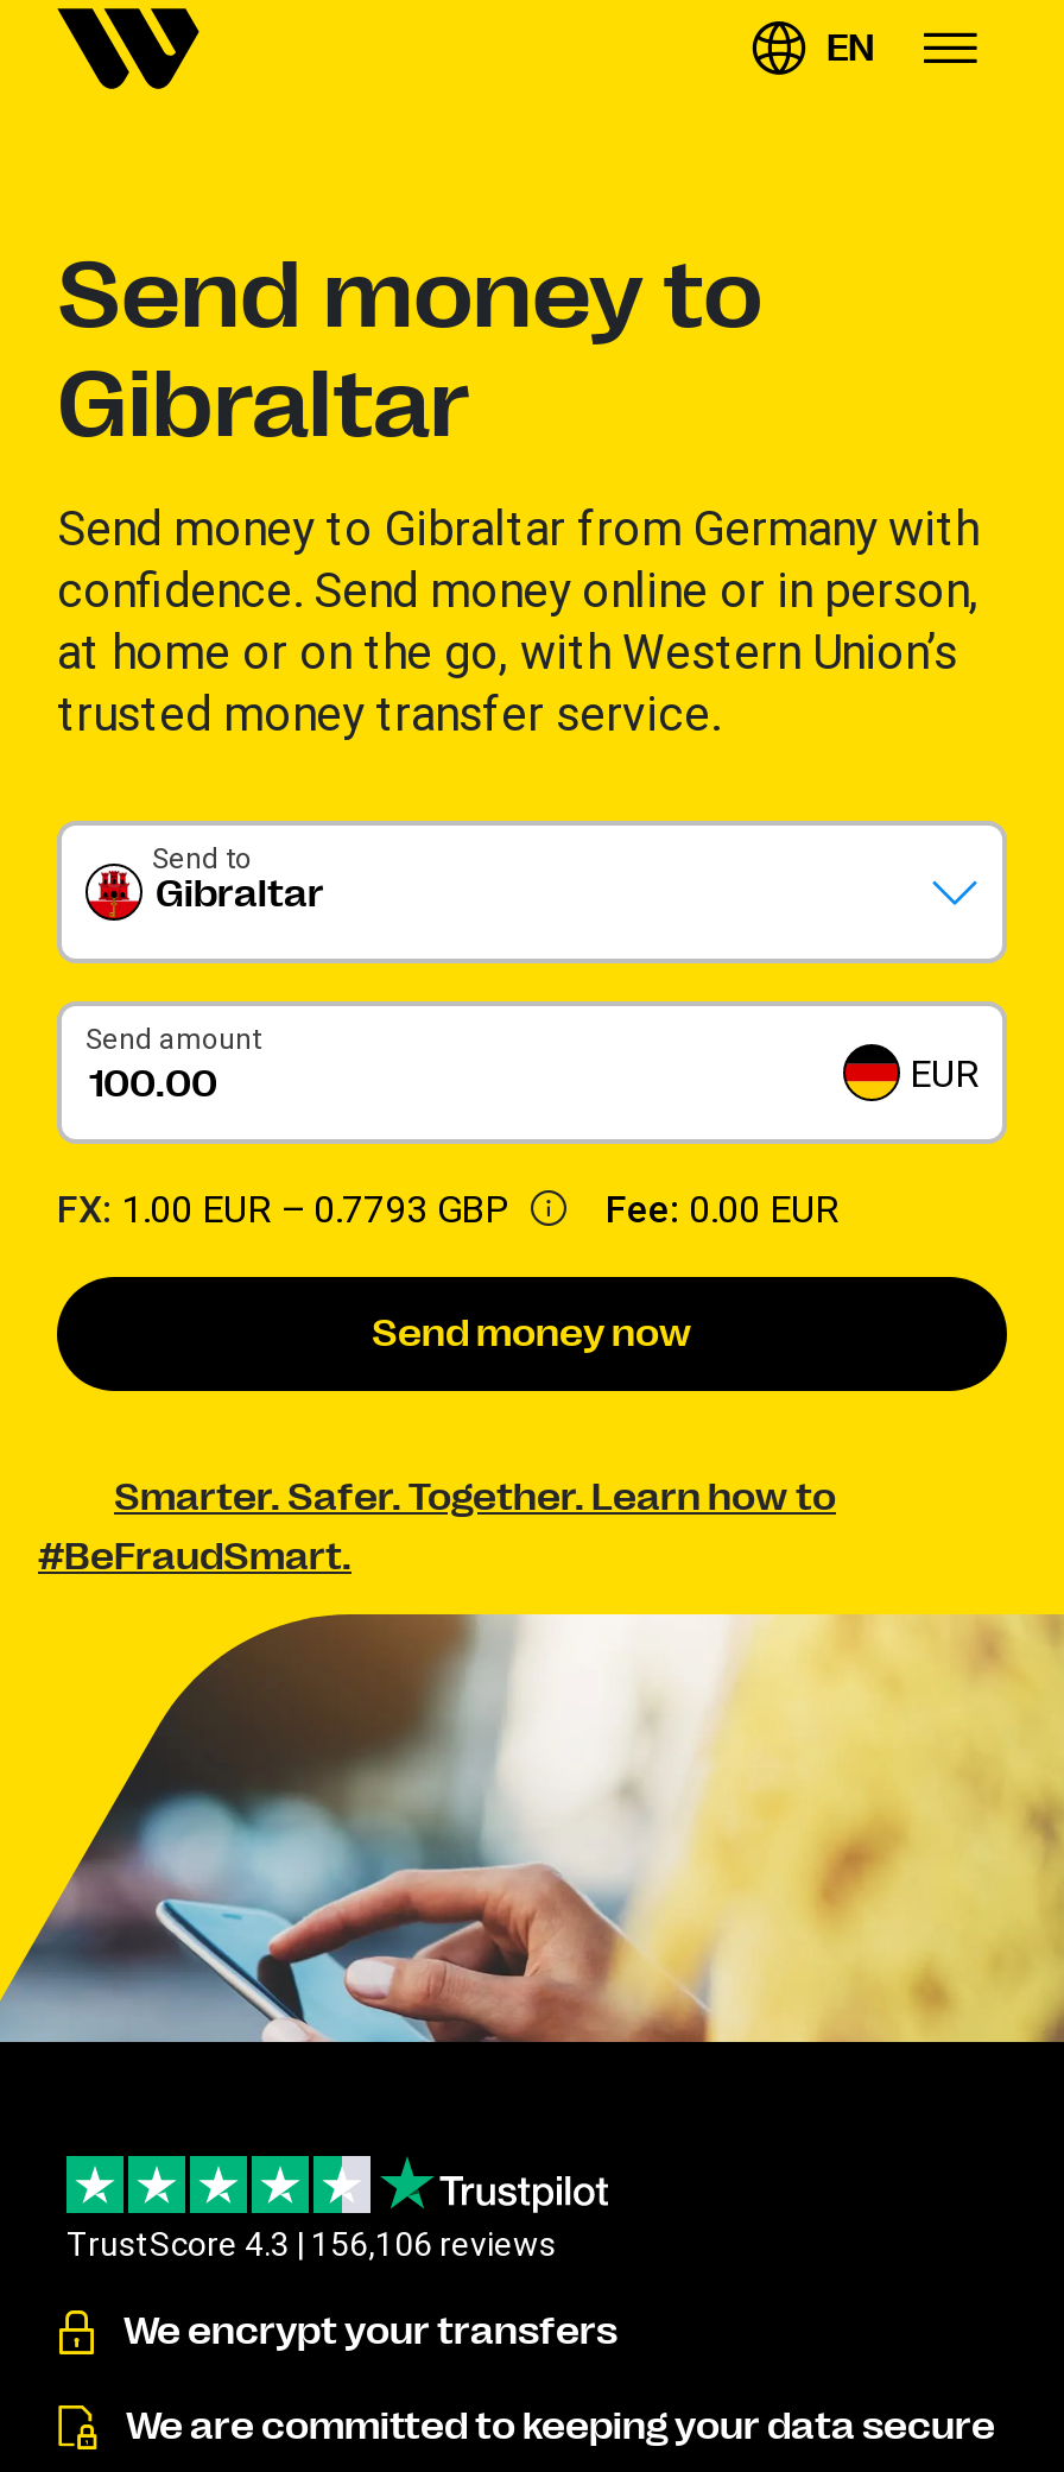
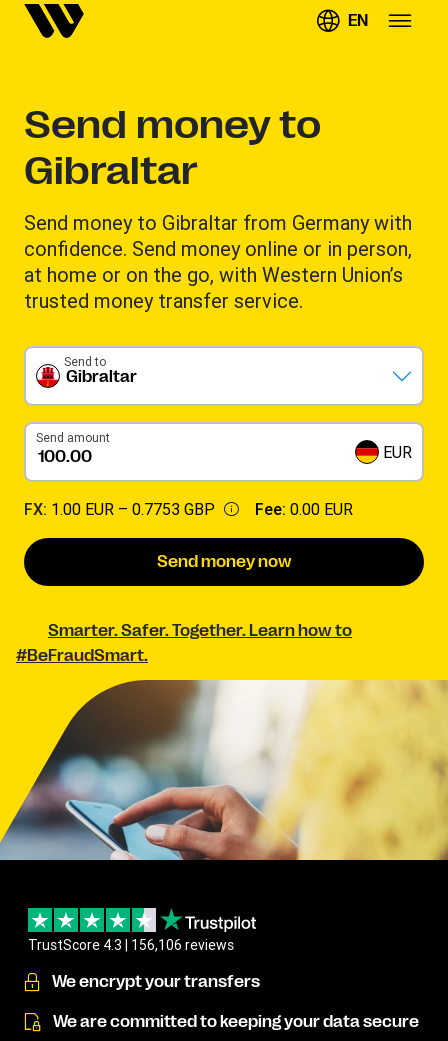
[57,1184,838,1232] FX: 1.00 EUR – 0.7793 GBP Fee: 0.00 EUR -> [24,499,353,519] FX: 1.00 EUR – 0.7753 GBP Fee: 0.00 EUR

